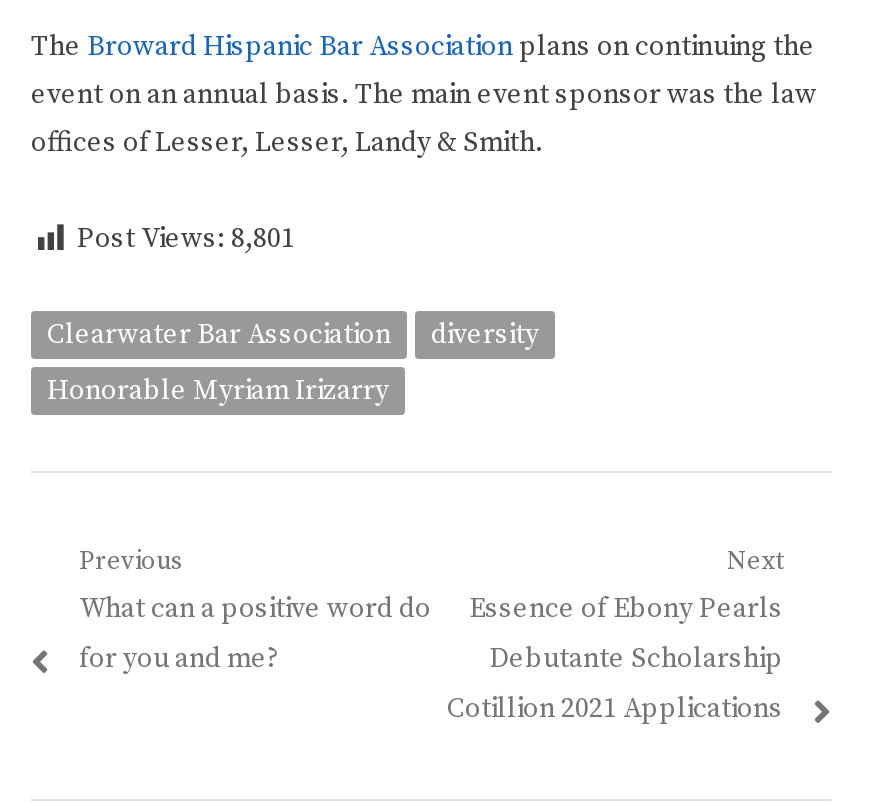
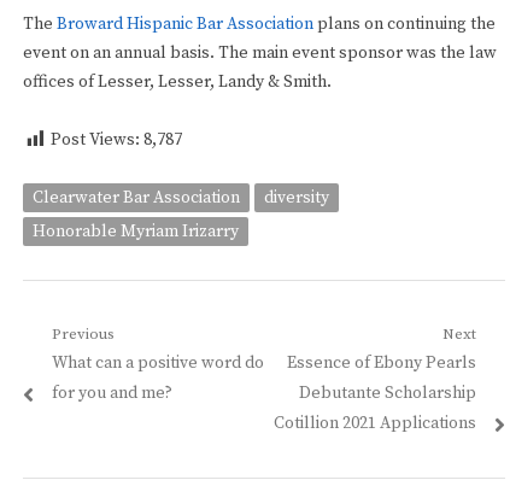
[77,221,295,257] Post Views: 8,801 -> [51,129,182,151] Post Views: 8,787

